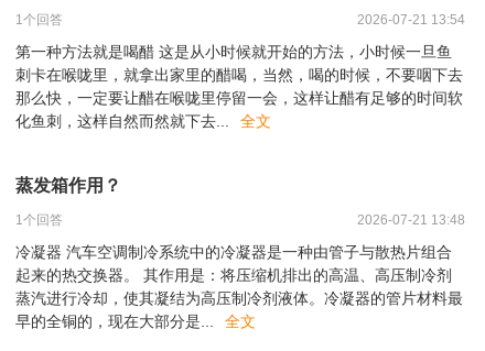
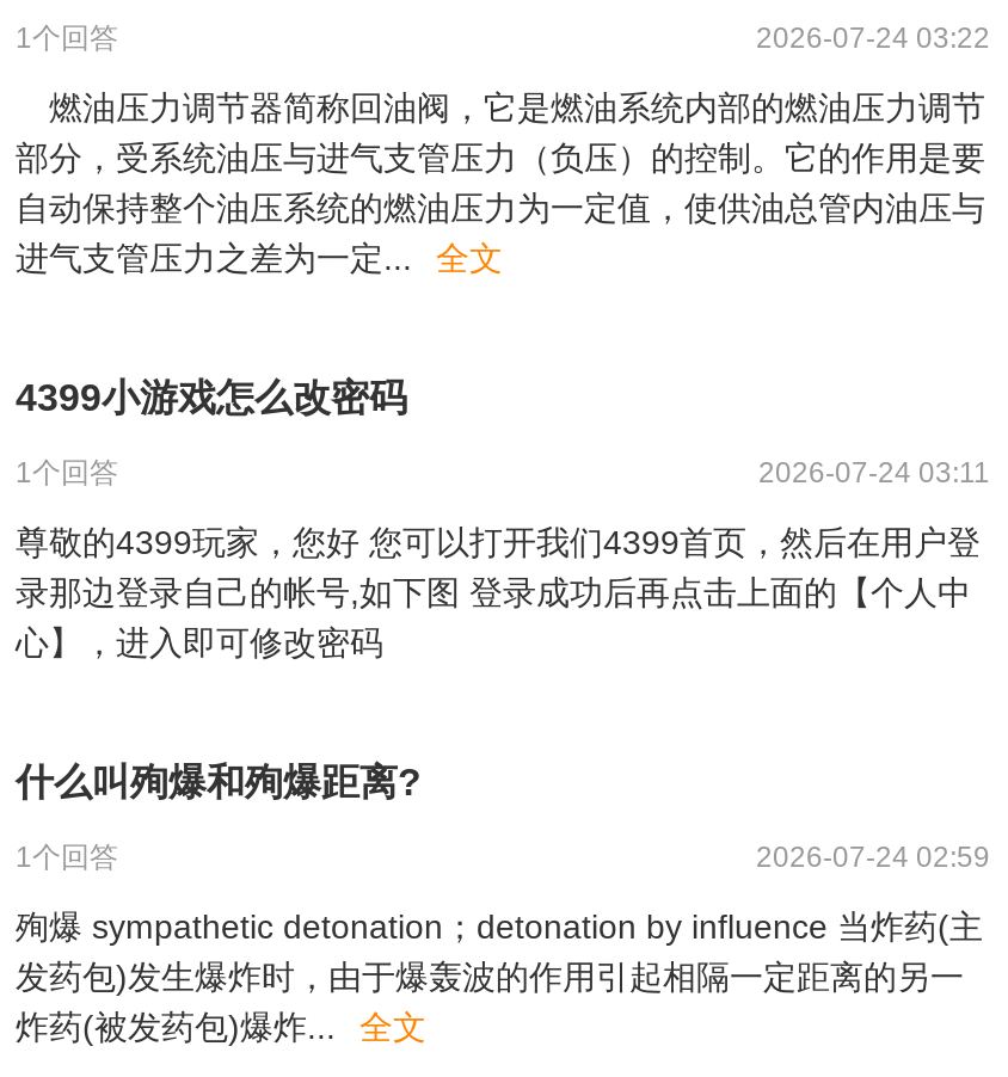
[357,12,465,28] 2026-07-21 13:54 -> [756,21,990,55] 2026-07-24 03:22
[15,43,463,130] 第一种方法就是喝醋 这是从小时候就开始的方法，小时候一旦鱼 | 刺卡在喉咙里，就拿出家里的醋喝，当然，喝的时候，不要咽下去 | 那么快，一定要让醋在喉咙里停留一会，这样让醋有足够的时间软 | 化鱼刺，这样自然而然就下去... -> [16,88,985,277] 燃油压力调节器简称回油阀，它是燃油系统内部的燃油压力调节 | 部分，受系统油压与进气支管压力（负压）的控制。它的作用是要 | 自动保持整个油压系统的燃油压力为一定值，使供油总管内油压与 | 进气支管压力之差为一定...
[15,176,121,195] 蒸发箱作用？ -> [16,377,407,418] 4399小游戏怎么改密码
[15,212,465,330] 2026-07-21 13:48 | 冷凝器 汽车空调制冷系统中的冷凝器是一种由管子与散热片组合 | 起来的热交换器。 其作用是：将压缩机排出的高温、高压制冷剂 | 蒸汽进行冷却，使其凝结为高压制冷剂液体。冷凝器的管片材料最 | 早的全铜的，现在大部分是... -> [16,456,990,1046] 2026-07-24 03:11 | 尊敬的4399玩家，您好 您可以打开我们4399首页，然后在用户登 | 录那边登录自己的帐号,如下图 登录成功后再点击上面的【个人中 | 心】，进入即可修改密码 | 什么叫殉爆和殉爆距离? | 1个回答 | 2026-07-24 02:59 | 殉爆 sympathetic detonation；detonation by influence 当炸药(主 | 发药包)发生爆炸时，由于爆轰波的作用引起相隔一定距离的另一 | 炸药(被发药包)爆炸...

